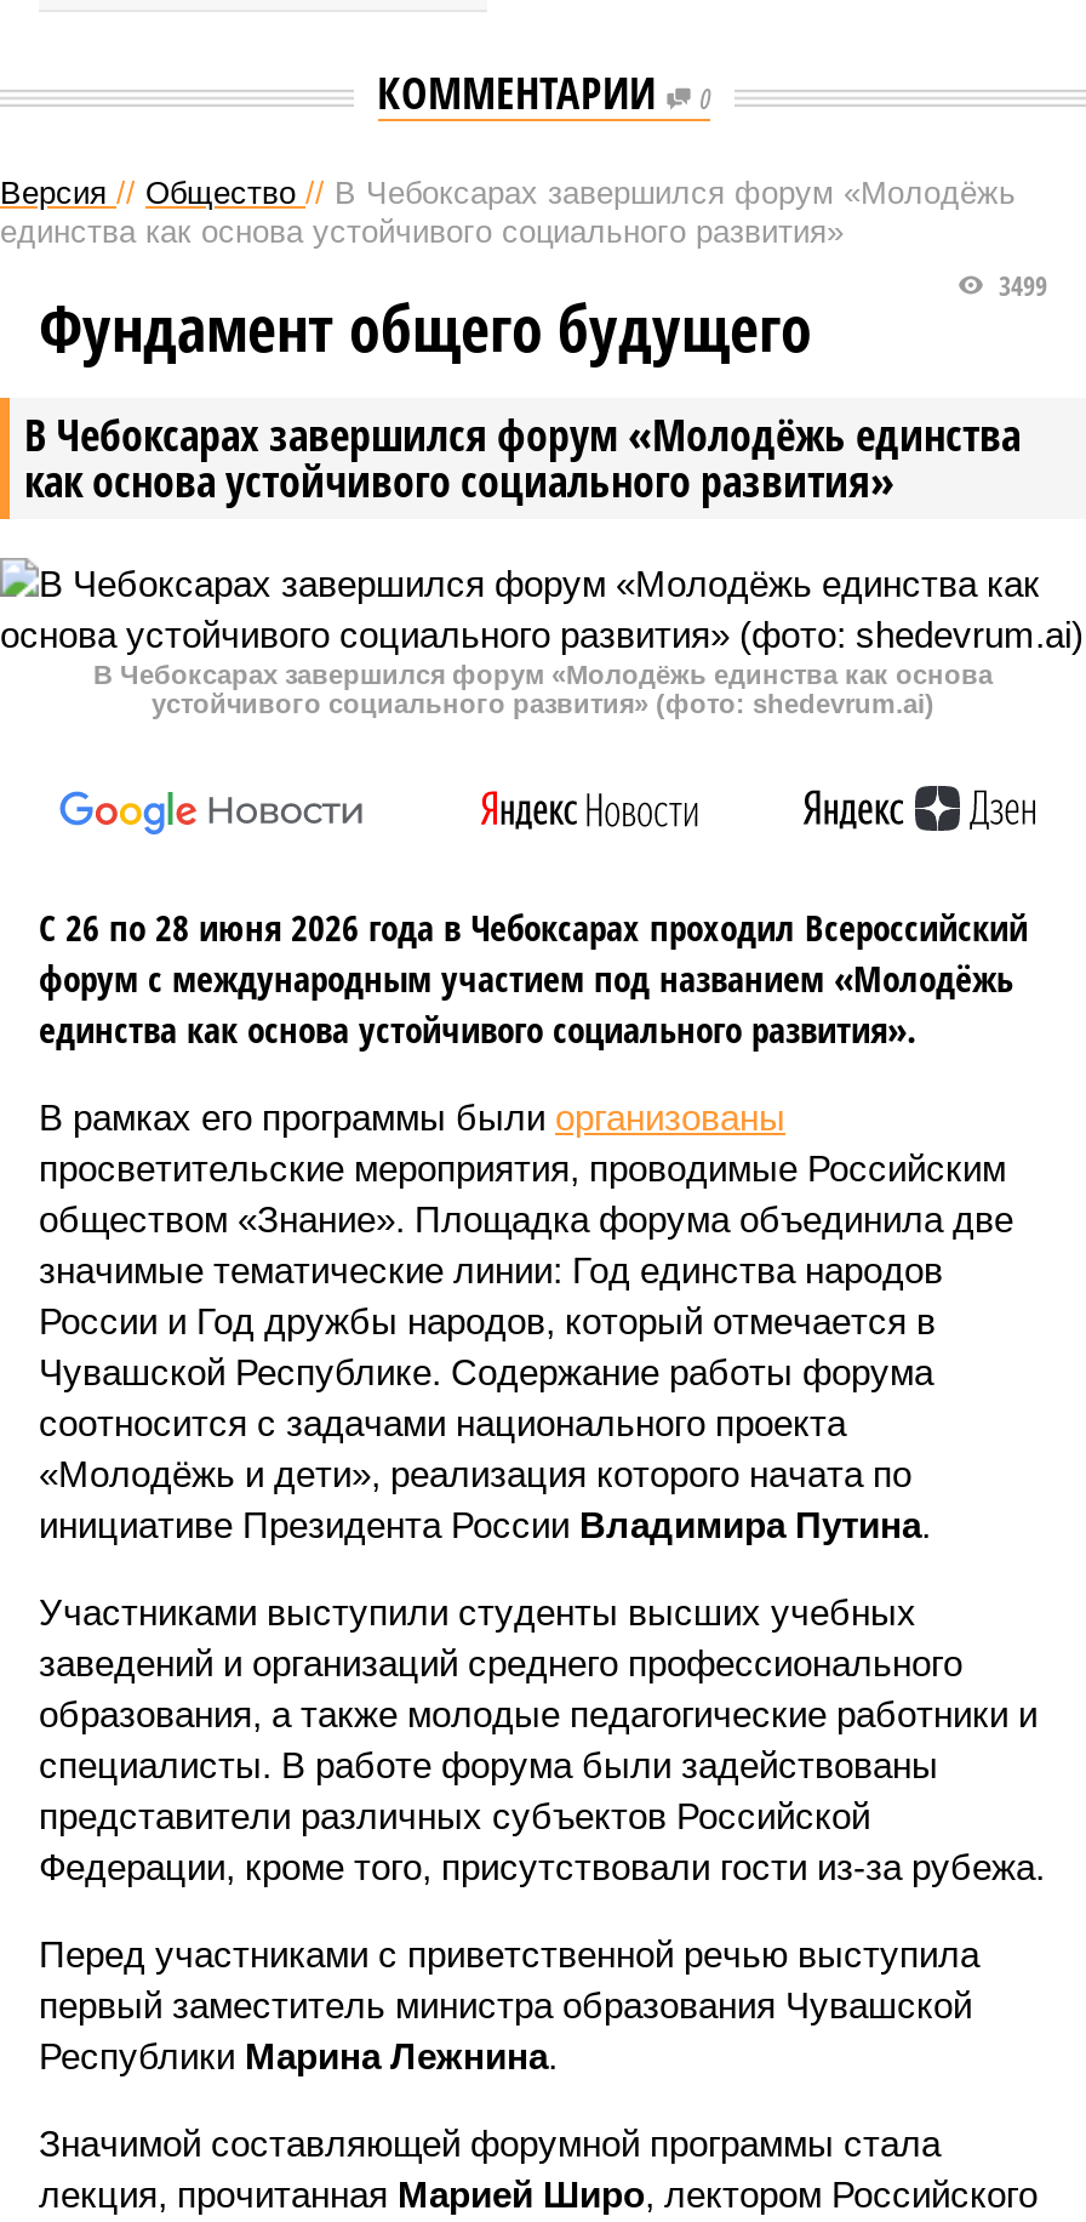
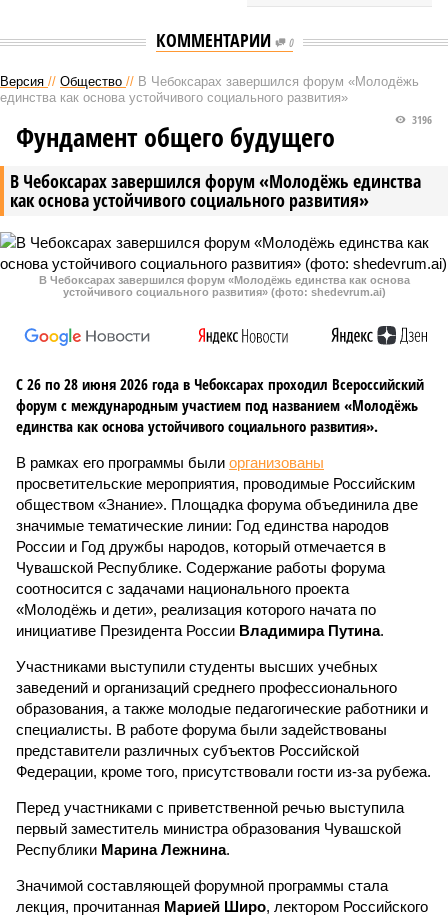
[991,267,1047,303] 3499 -> [409,112,432,127] 3196

